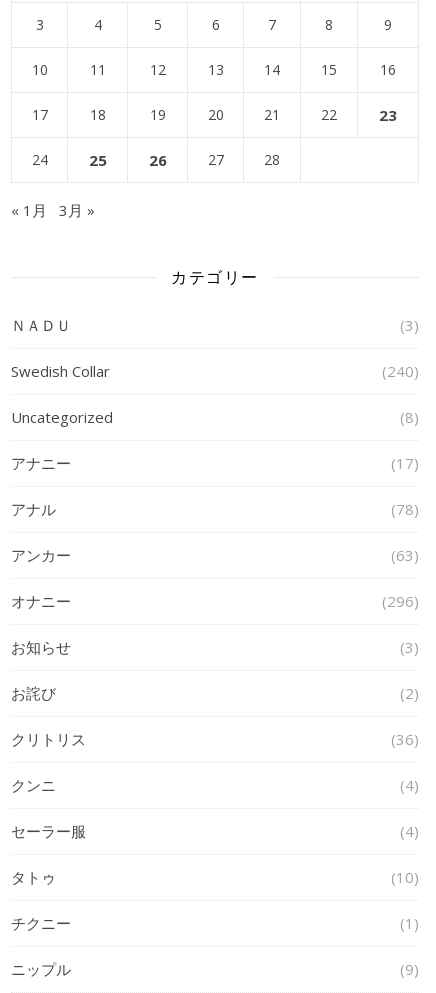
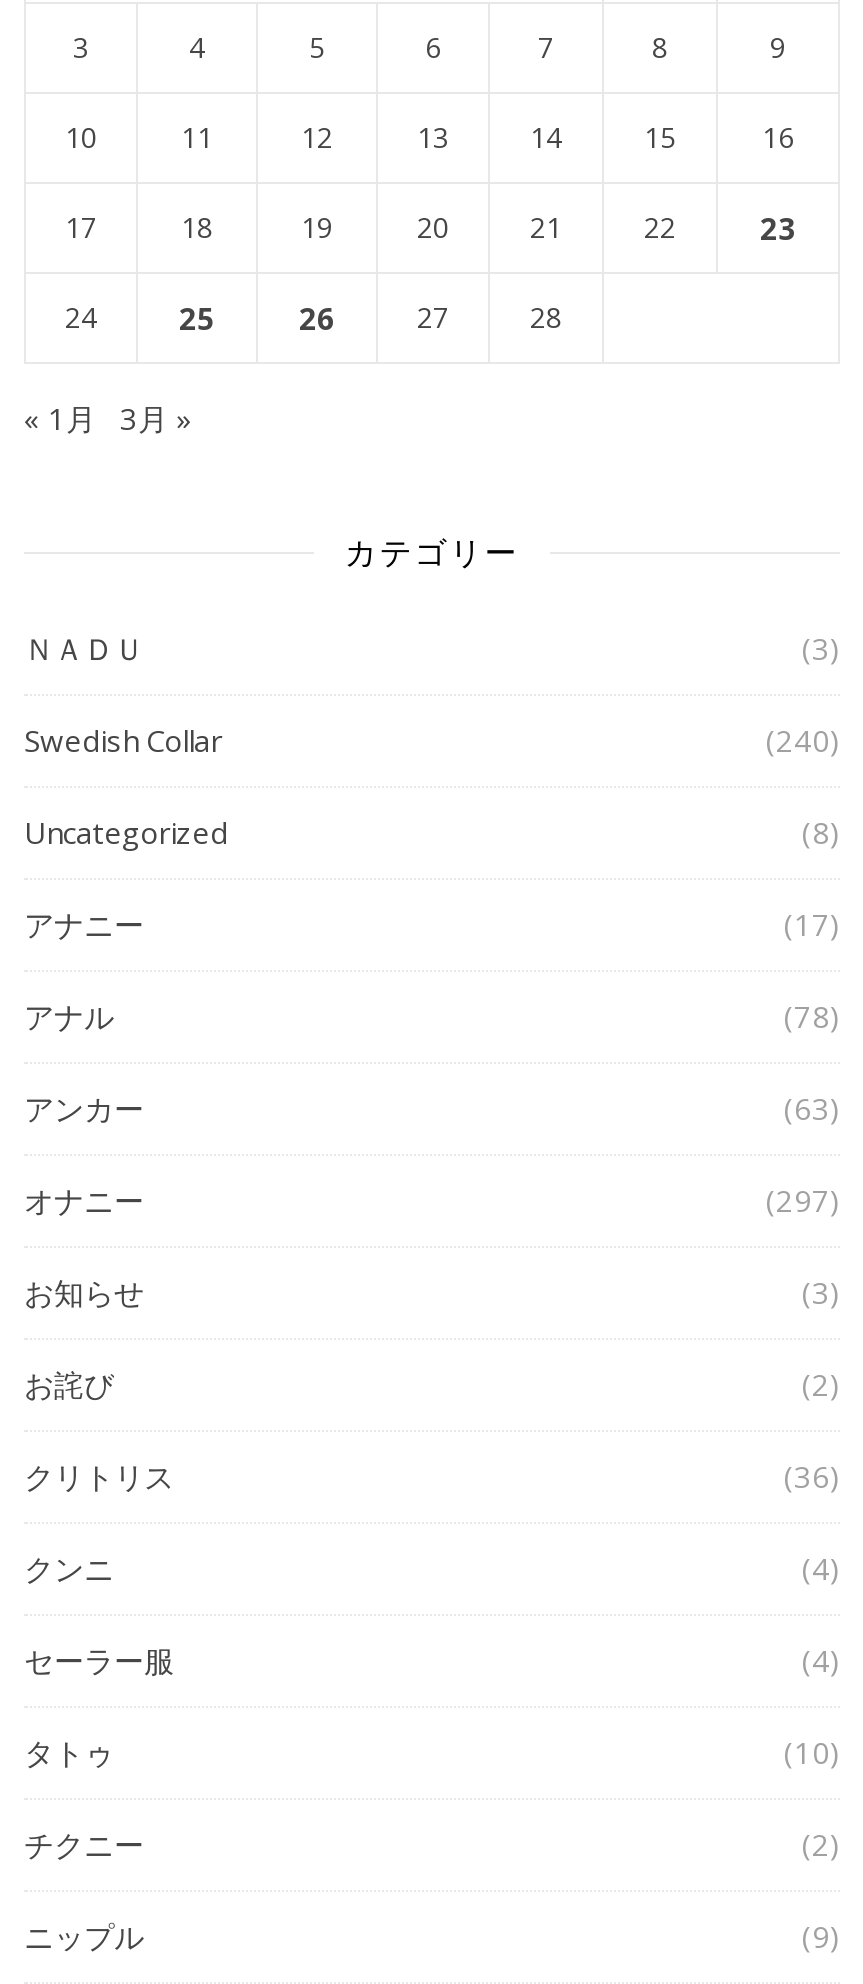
[382,591,419,611] (296) -> [766,1180,840,1220] (297)
[400,913,419,933] (1) -> [802,1824,840,1864] (2)

